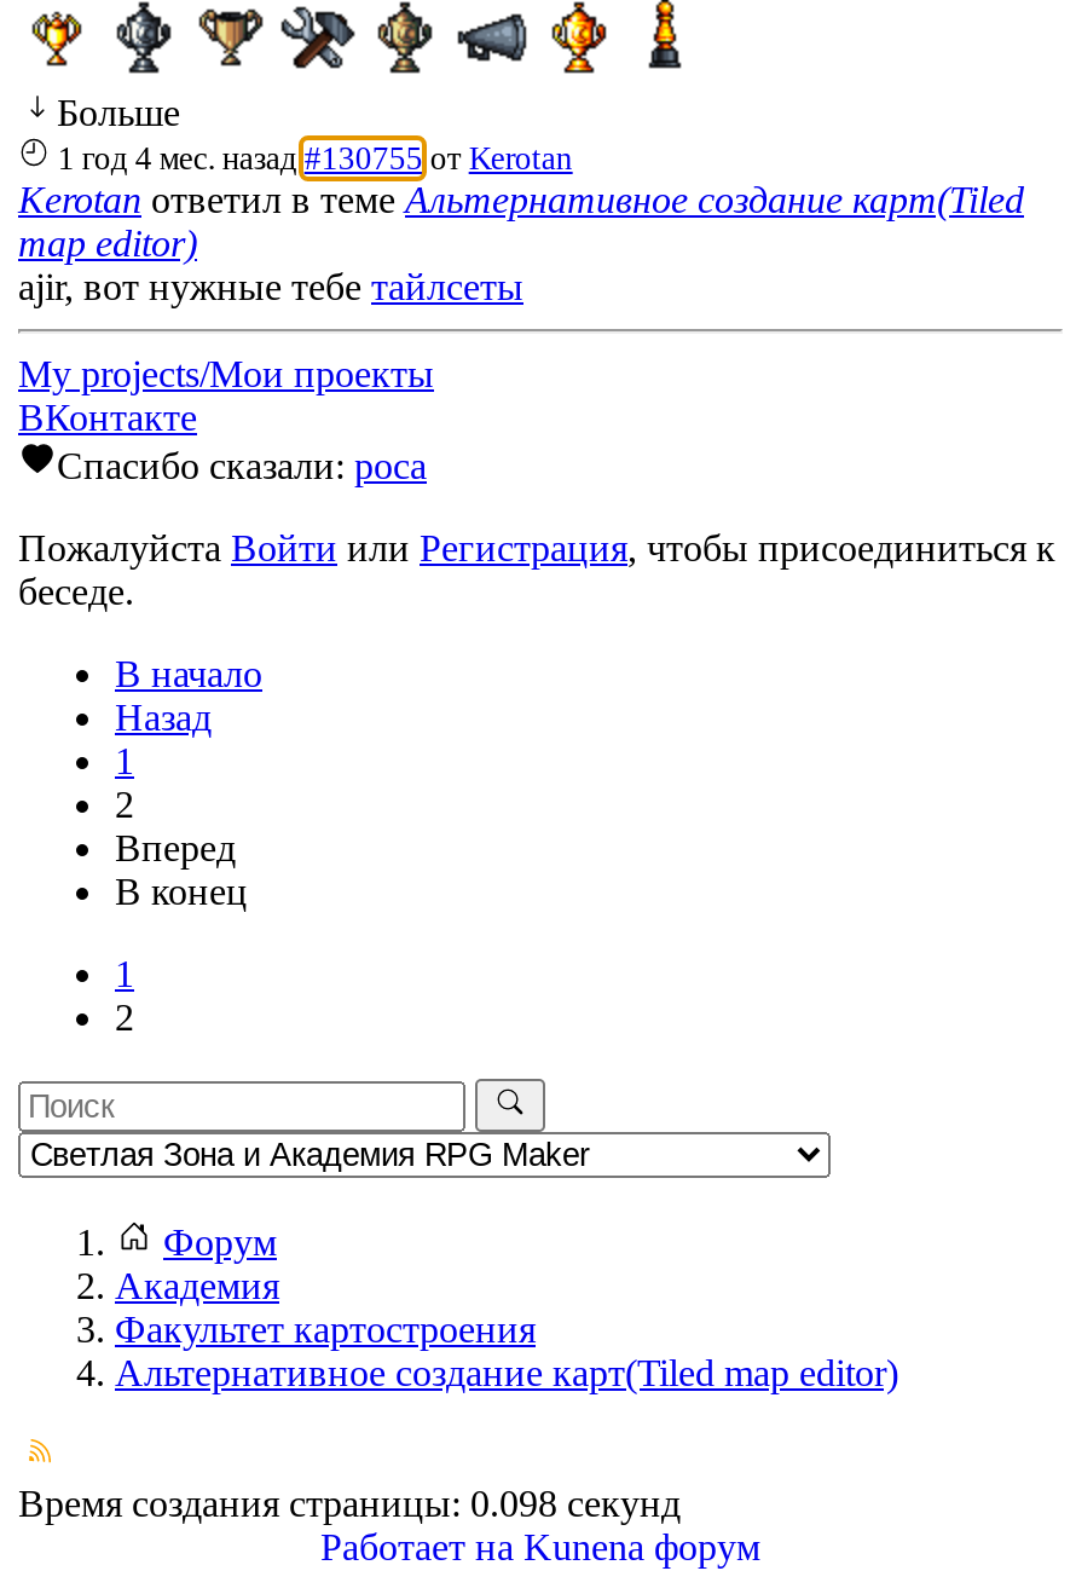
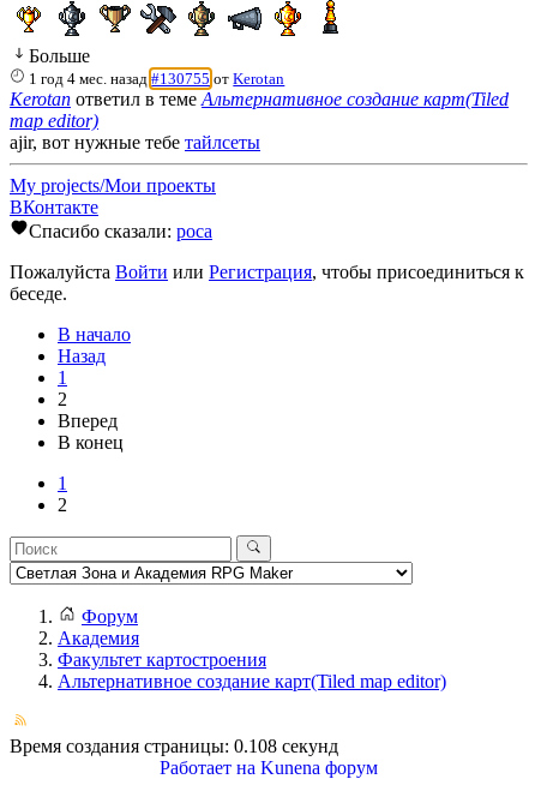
[18,1483,681,1524] Время создания страницы: 0.098 секунд -> [10,736,338,756] Время создания страницы: 0.108 секунд

